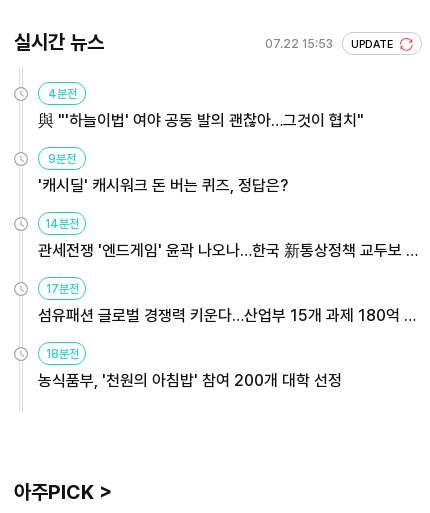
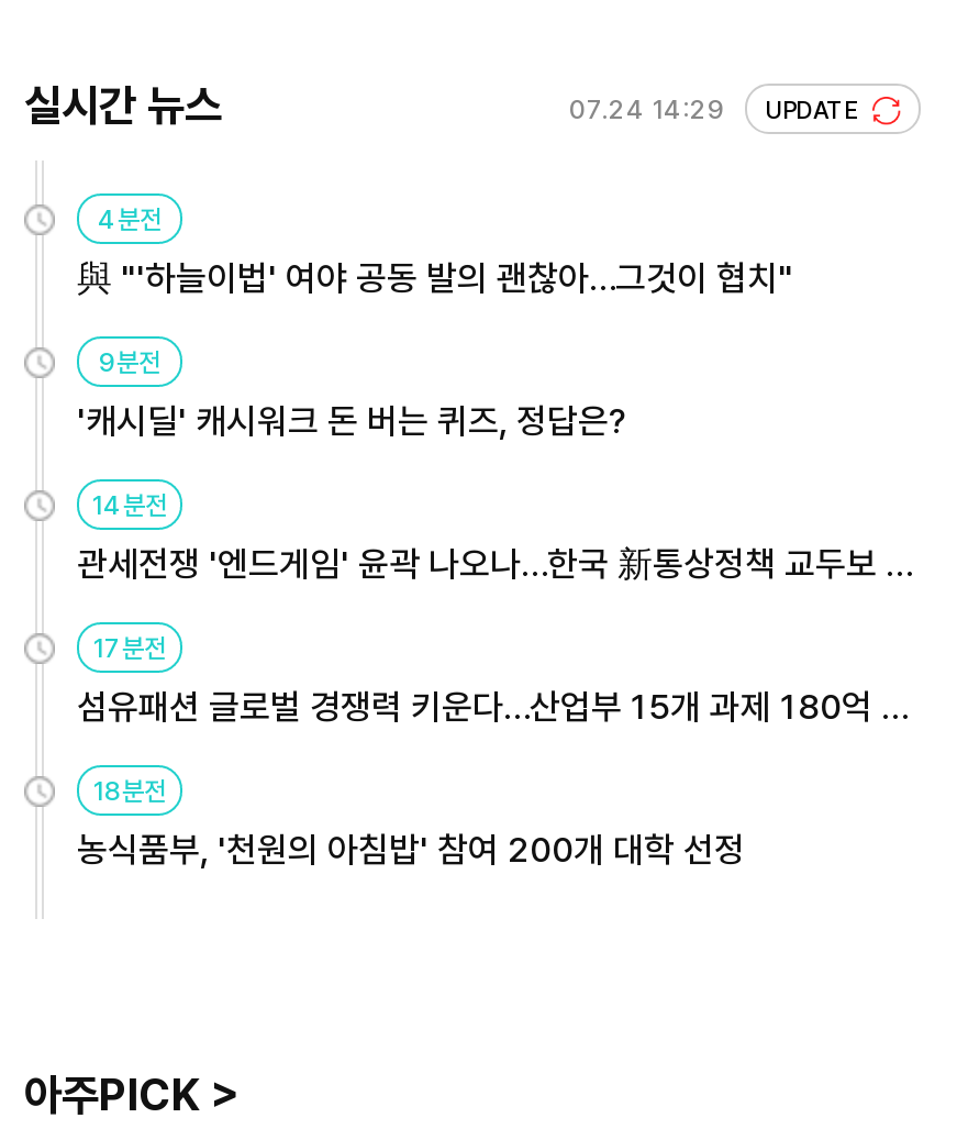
[265,37,396,51] 07.22 15:53 UPDATE -> [569,95,864,125] 07.24 14:29 UPDATE

